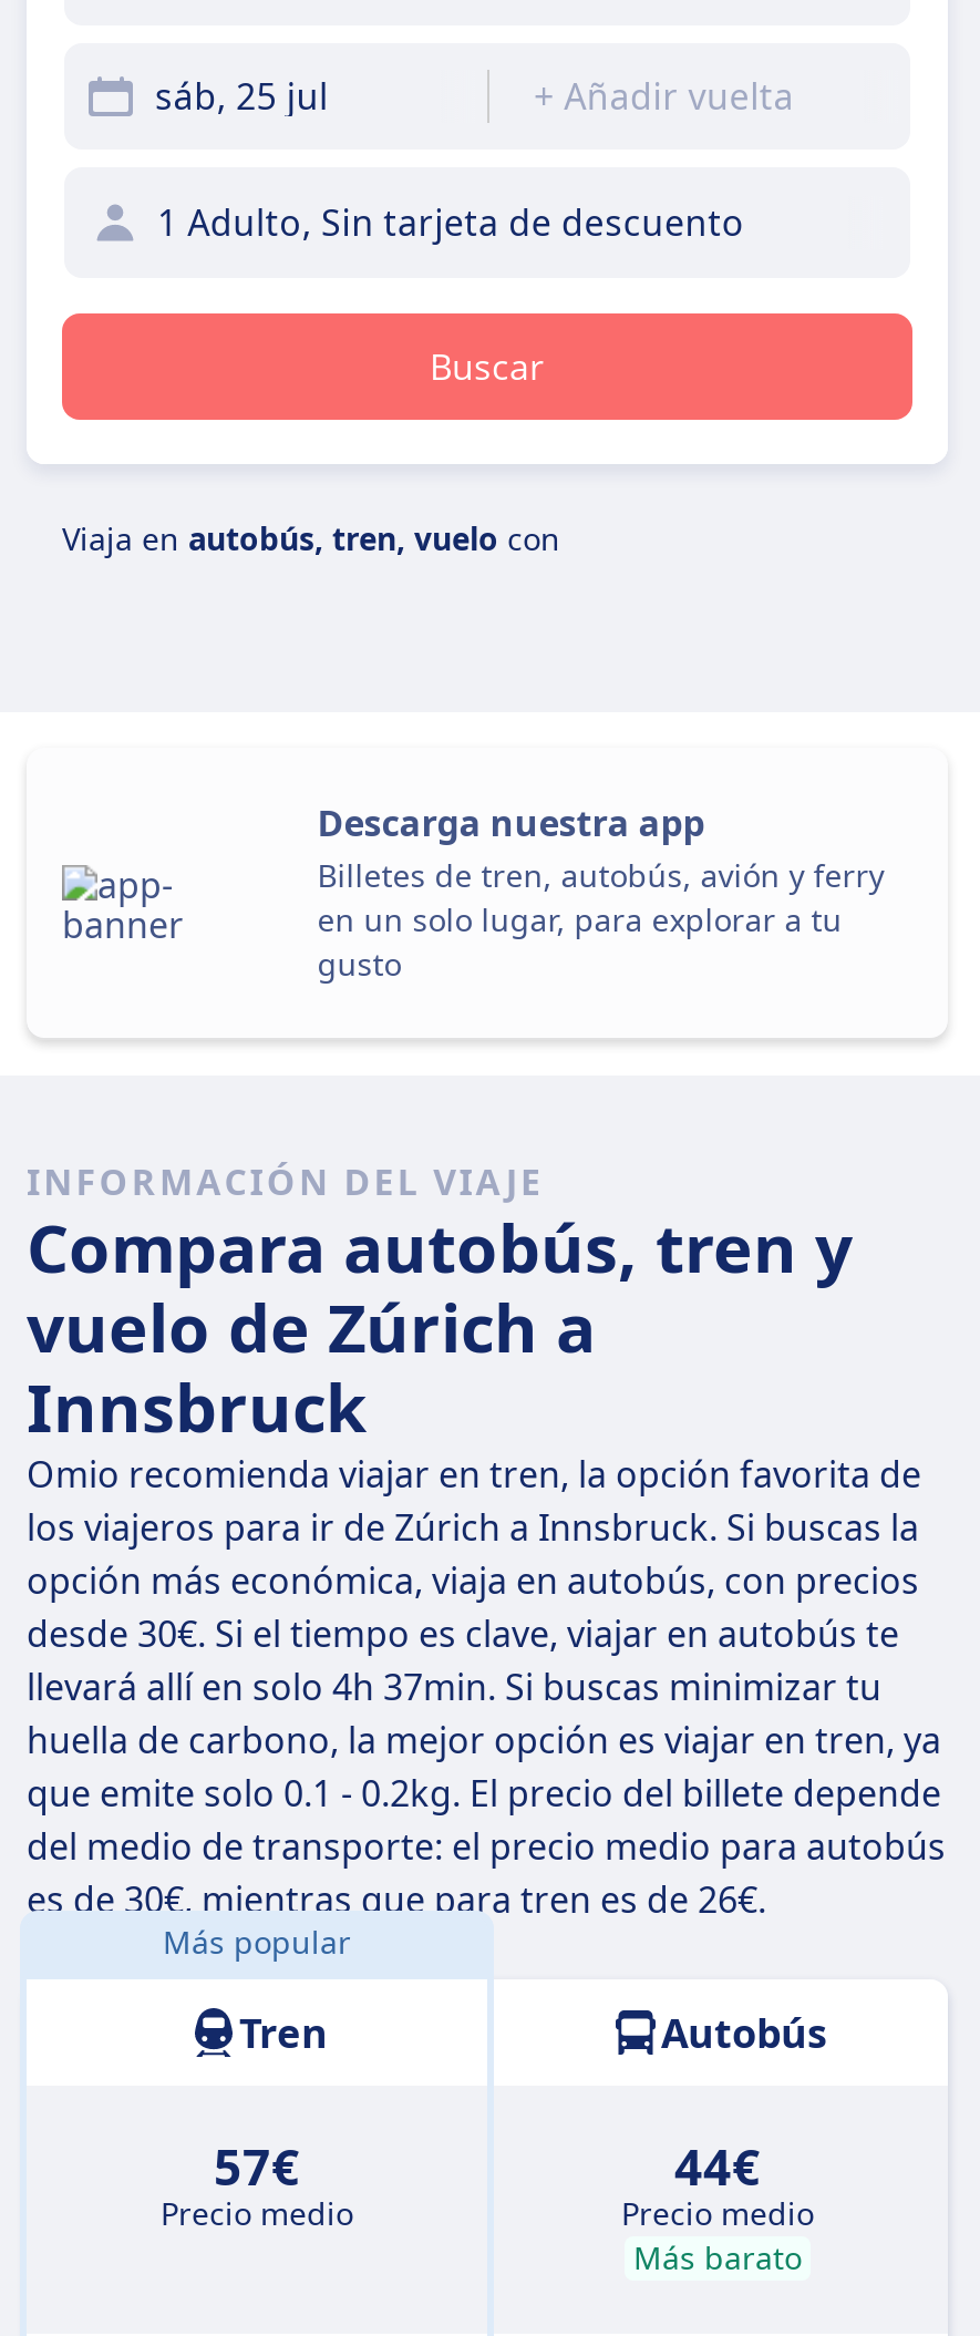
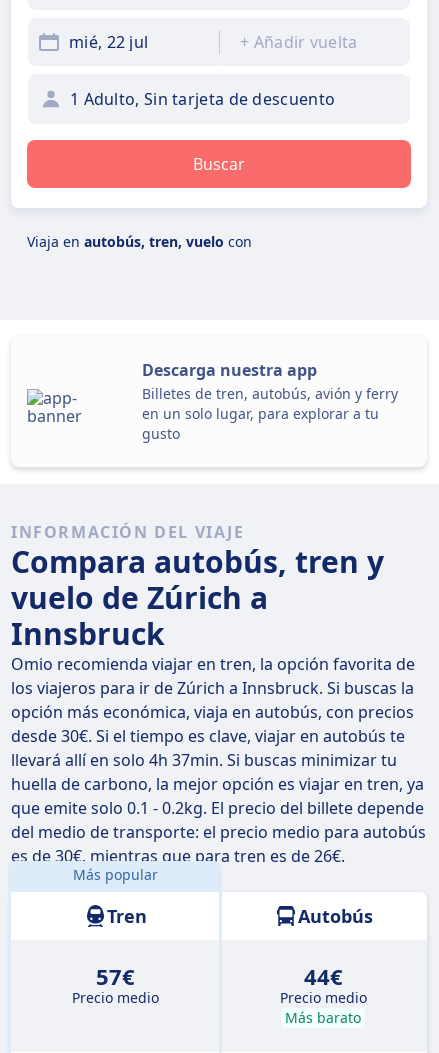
[155,72,328,121] sáb, 25 jul -> [69,31,148,53] mié, 22 jul

